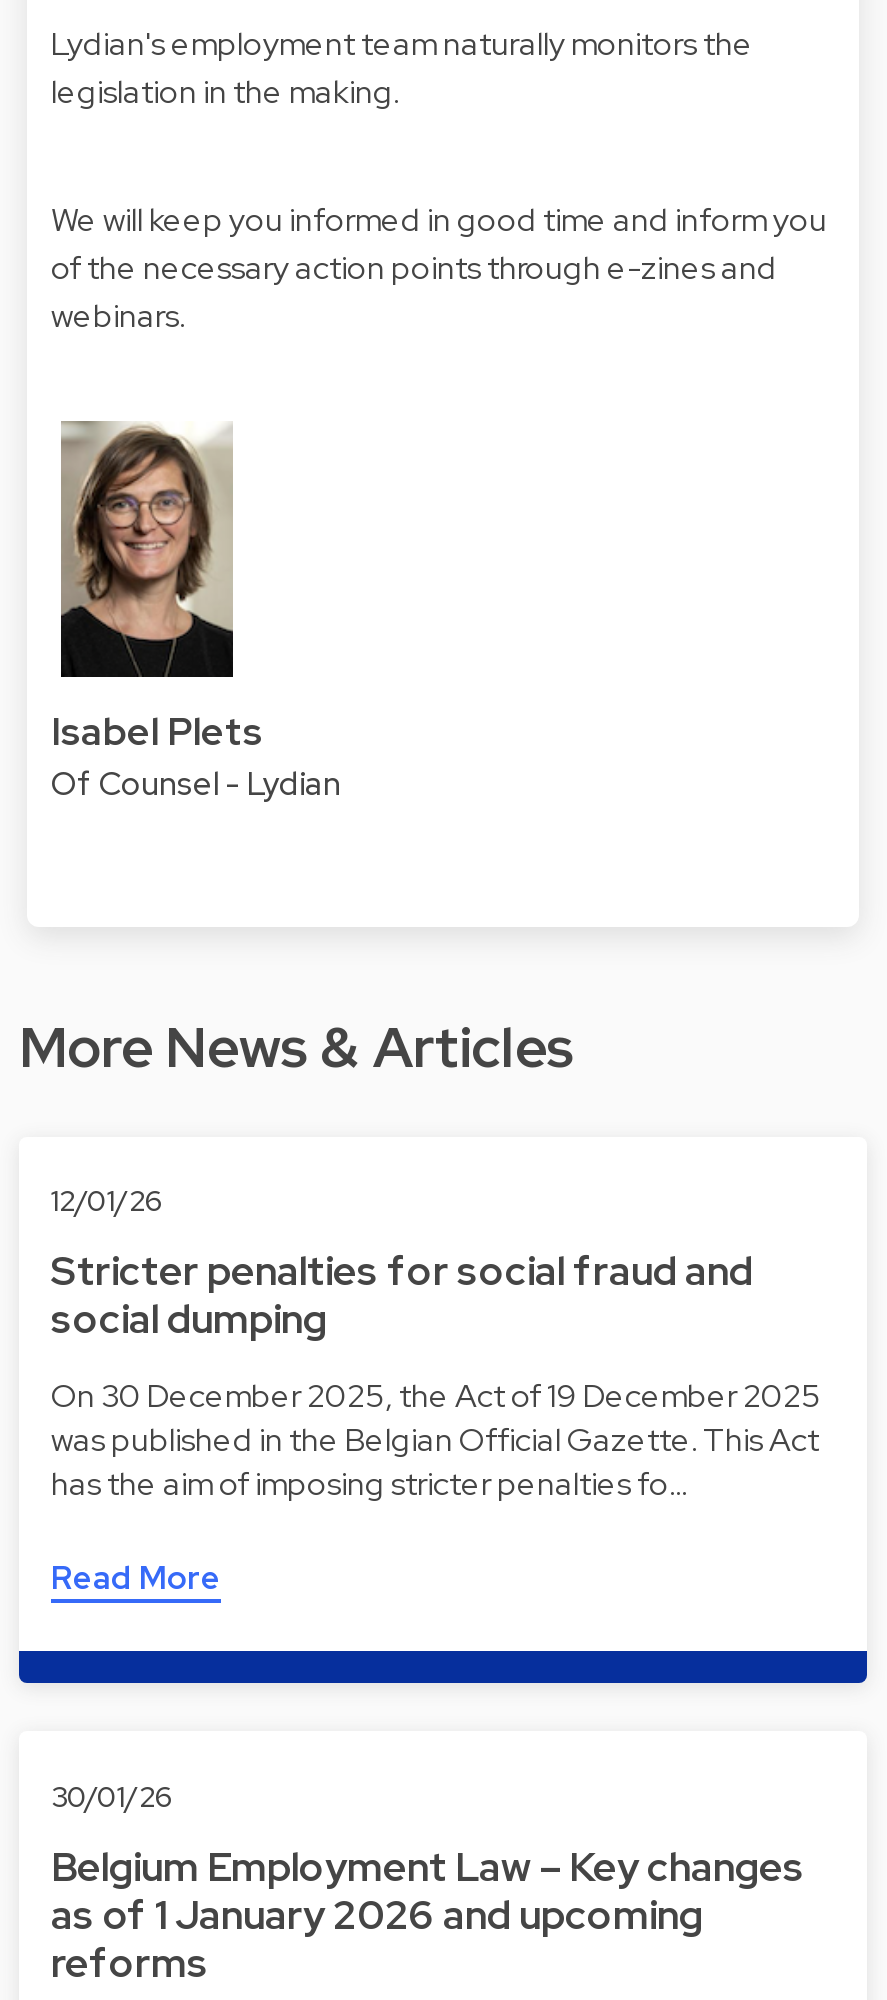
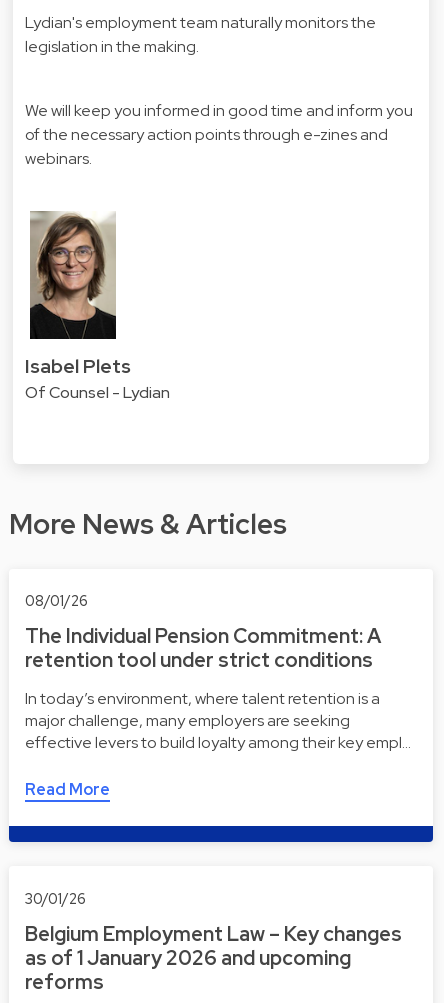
[51,1181,163,1219] 12/01/26 -> [25,591,88,610] 08/01/26
[51,1246,753,1346] Stricter penalties for social fraud and | social dumping -> [25,623,381,673] The Individual Pension Commitment: A | retention tool under strict conditions
[51,1376,821,1506] On 30 December 2025, the Act of 19 December 2025 | was published in the Belgian Official Gazette. This Act | has the aim of imposing stricter penalties fo… -> [25,688,411,753] In today’s environment, where talent retention is a | major challenge, many employers are seeking | effective levers to build loyalty among their key empl…

